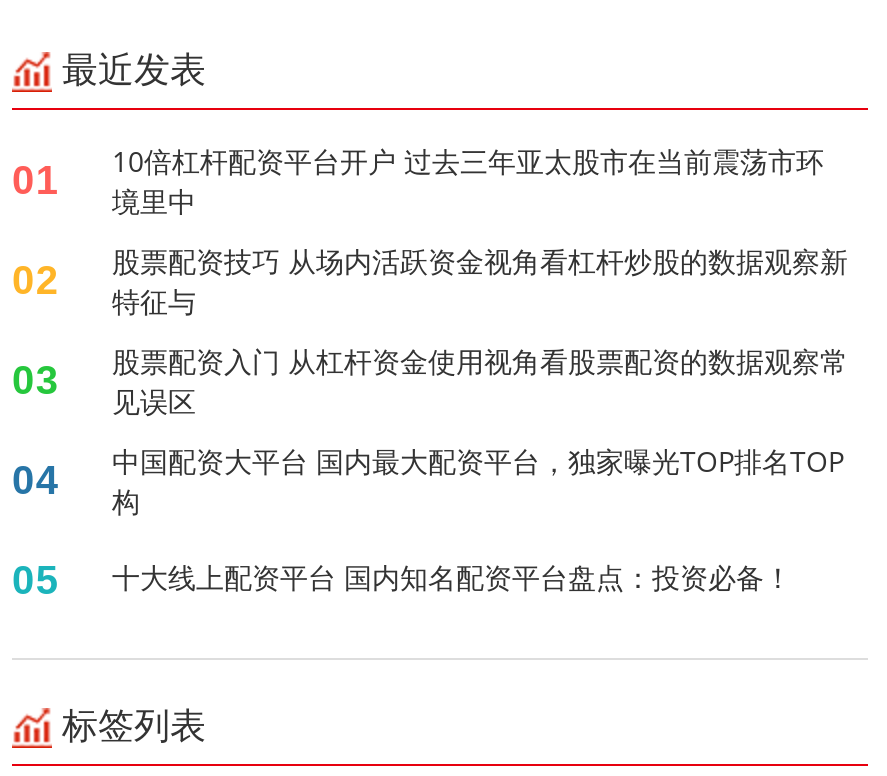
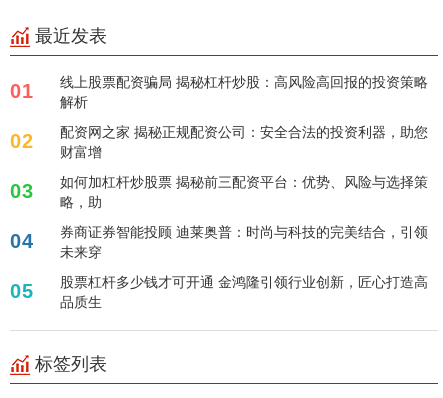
[112,142,824,220] 10倍杠杆配资平台开户 过去三年亚太股市在当前震荡市环 | 境里中 -> [60,72,428,111] 线上股票配资骗局 揭秘杠杆炒股：高风险高回报的投资策略 | 解析
[112,242,848,320] 股票配资技巧 从场内活跃资金视角看杠杆炒股的数据观察新 | 特征与 -> [60,122,428,161] 配资网之家 揭秘正规配资公司：安全合法的投资利器，助您 | 财富增
[112,342,848,420] 股票配资入门 从杠杆资金使用视角看股票配资的数据观察常 | 见误区 -> [60,172,428,211] 如何加杠杆炒股票 揭秘前三配资平台：优势、风险与选择策 | 略，助
[112,442,844,520] 中国配资大平台 国内最大配资平台，独家曝光TOP排名TOP | 构 -> [60,222,428,261] 券商证券智能投顾 迪莱奥普：时尚与科技的完美结合，引领 | 未来穿
[112,558,792,596] 十大线上配资平台 国内知名配资平台盘点：投资必备！ -> [60,272,428,311] 股票杠杆多少钱才可开通 金鸿隆引领行业创新，匠心打造高 | 品质生

